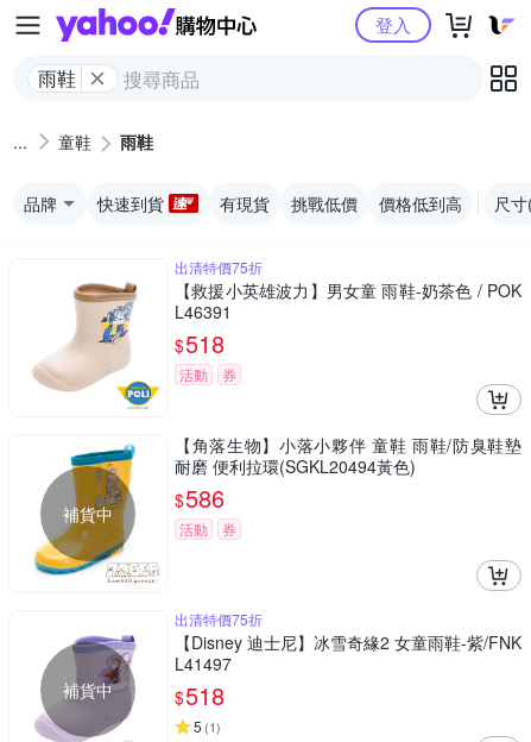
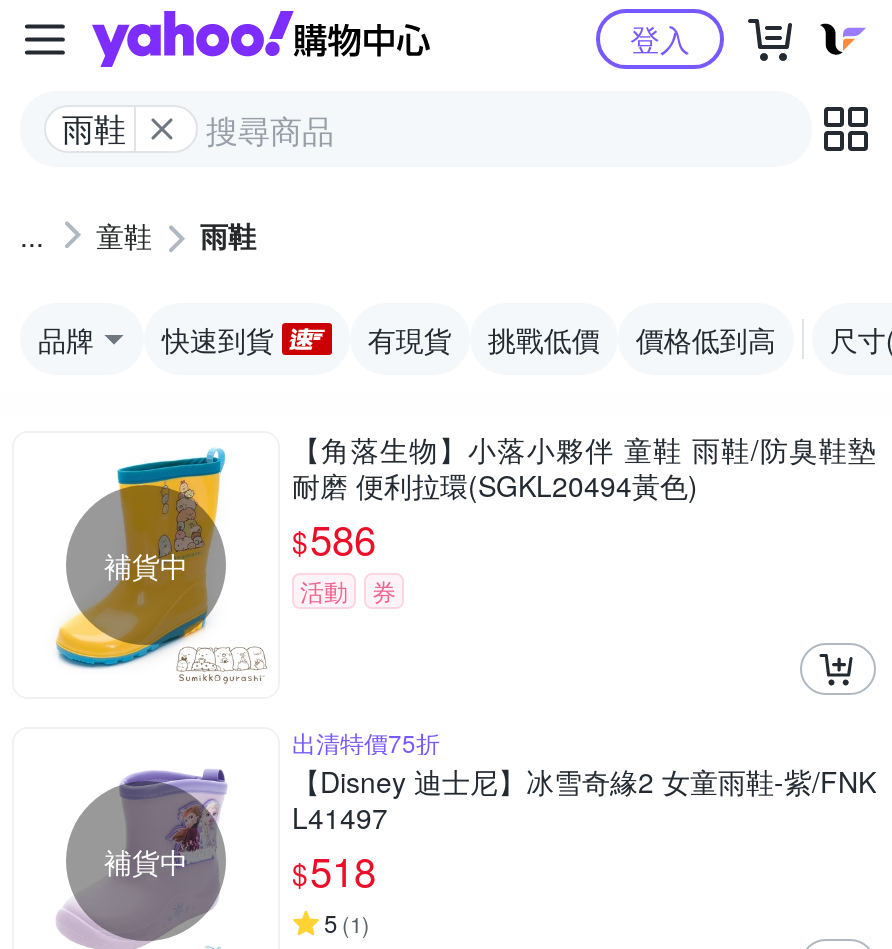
[33,257,521,409] [image] | 出清特價75折 | 【救援小英雄波力】男女童 雨鞋-奶茶色 / POK | L46391 | $518 | 活動 | 券 -> none

